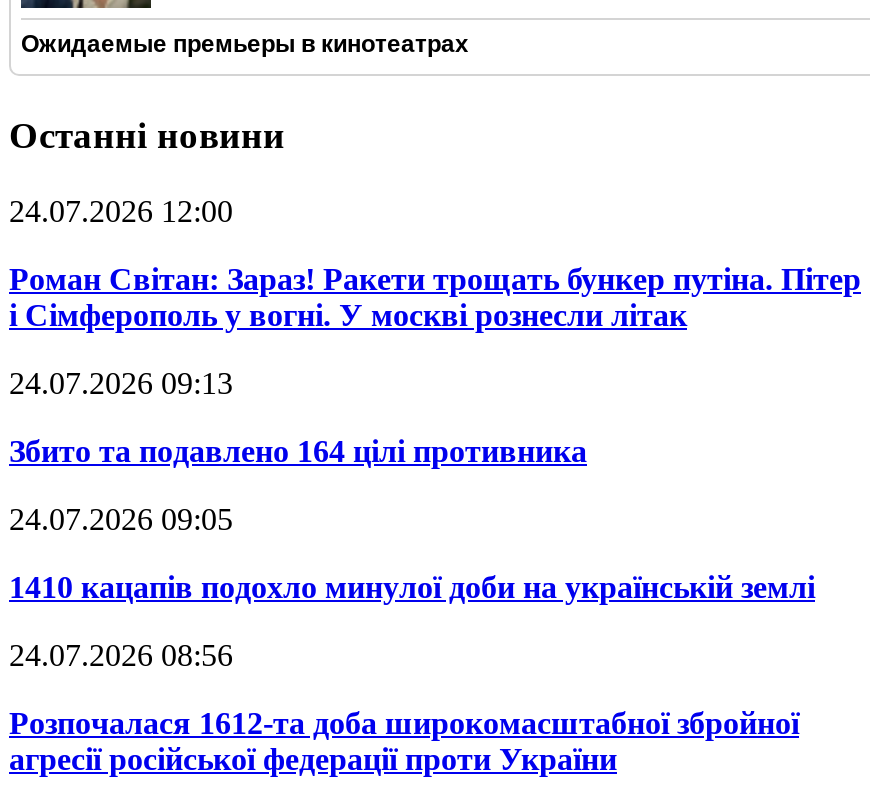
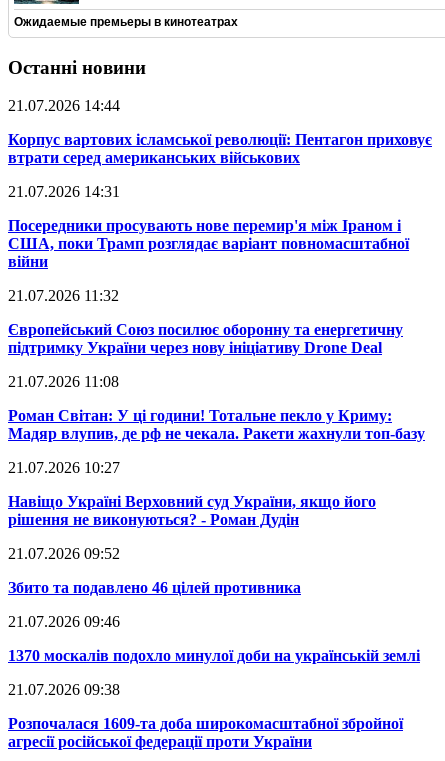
[9,195,861,741] 24.07.2026 12:00 | Роман Світан: Зараз! Ракети трощать бункер путіна. Пітер | і Сімферополь у вогні. У москві рознесли літак | 24.07.2026 09:13 | Збито та подавлено 164 цілі противника | 24.07.2026 09:05 | 1410 кацапів подохло минулої доби на українській землі | 24.07.2026 08:56 | Розпочалася 1612-та доба широкомасштабної збройної -> [8,97,432,732] 21.07.2026 14:44 | Корпус вартових ісламської революції: Пентагон приховує | втрати серед американських військових | 21.07.2026 14:31 | Посередники просувають нове перемир'я між Іраном і | США, поки Трамп розглядає варіант повномасштабної | війни | 21.07.2026 11:32 | Європейський Союз посилює оборонну та енергетичну | підтримку України через нову ініціативу Drone Deal | 21.07.2026 11:08 | Роман Світан: У ці години! Тотальне пекло у Криму: | Мадяр влупив, де рф не чекала. Ракети жахнули топ-базу | 21.07.2026 10:27 | Навіщо Україні Верховний суд України, якщо його | рішення не виконуються? - Роман Дудін | 21.07.2026 09:52 | Збито та подавлено 46 цілей противника | 21.07.2026 09:46 | 1370 москалів подохло минулої доби на українській землі | 21.07.2026 09:38 | Розпочалася 1609-та доба широкомасштабної збройної

